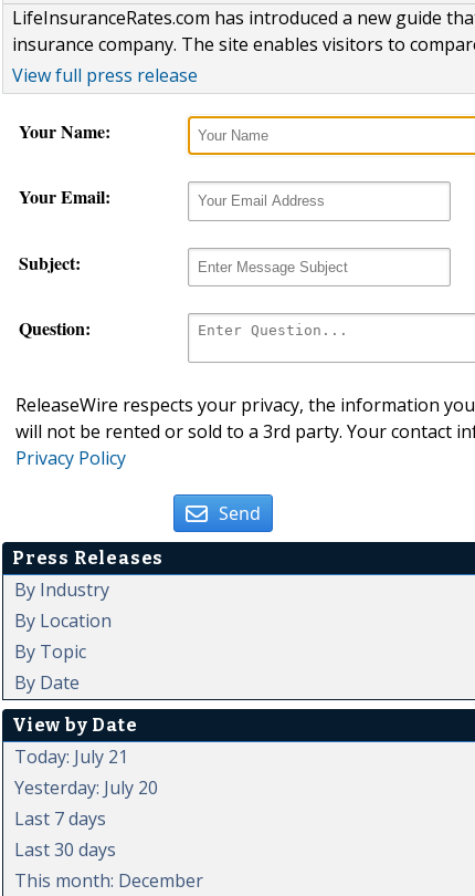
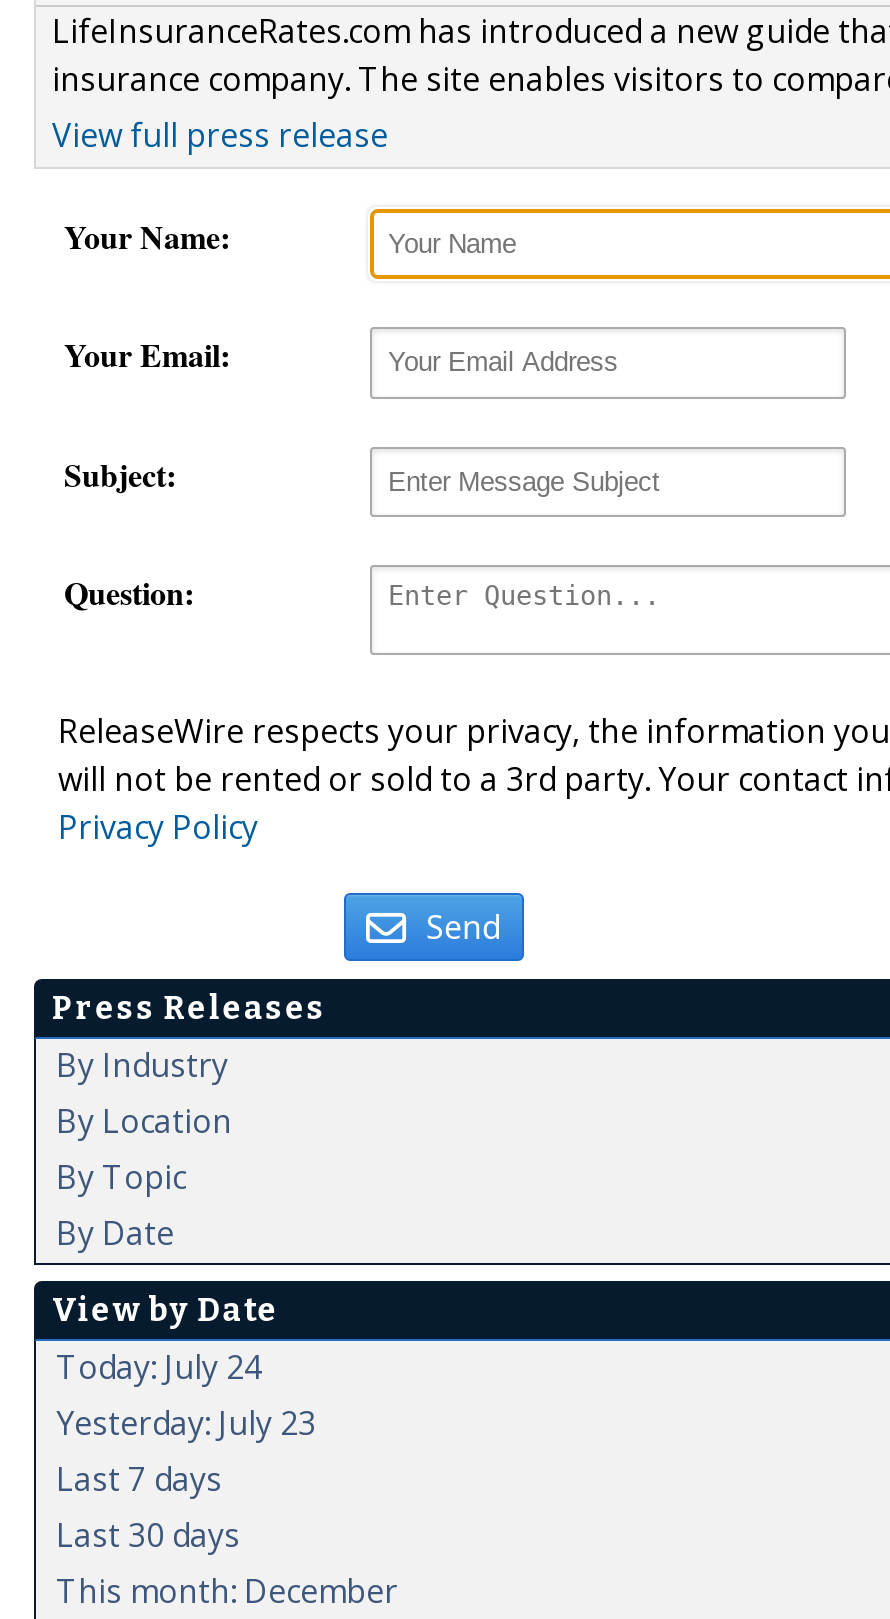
[14,745,128,769] Today: July 21 -> [56,1346,262,1390] Today: July 24
[14,776,158,800] Yesterday: July 20 -> [56,1402,316,1446] Yesterday: July 23

